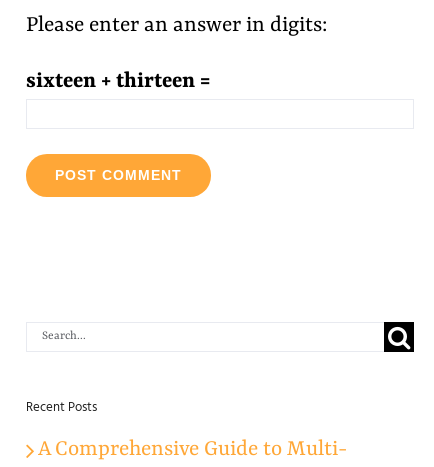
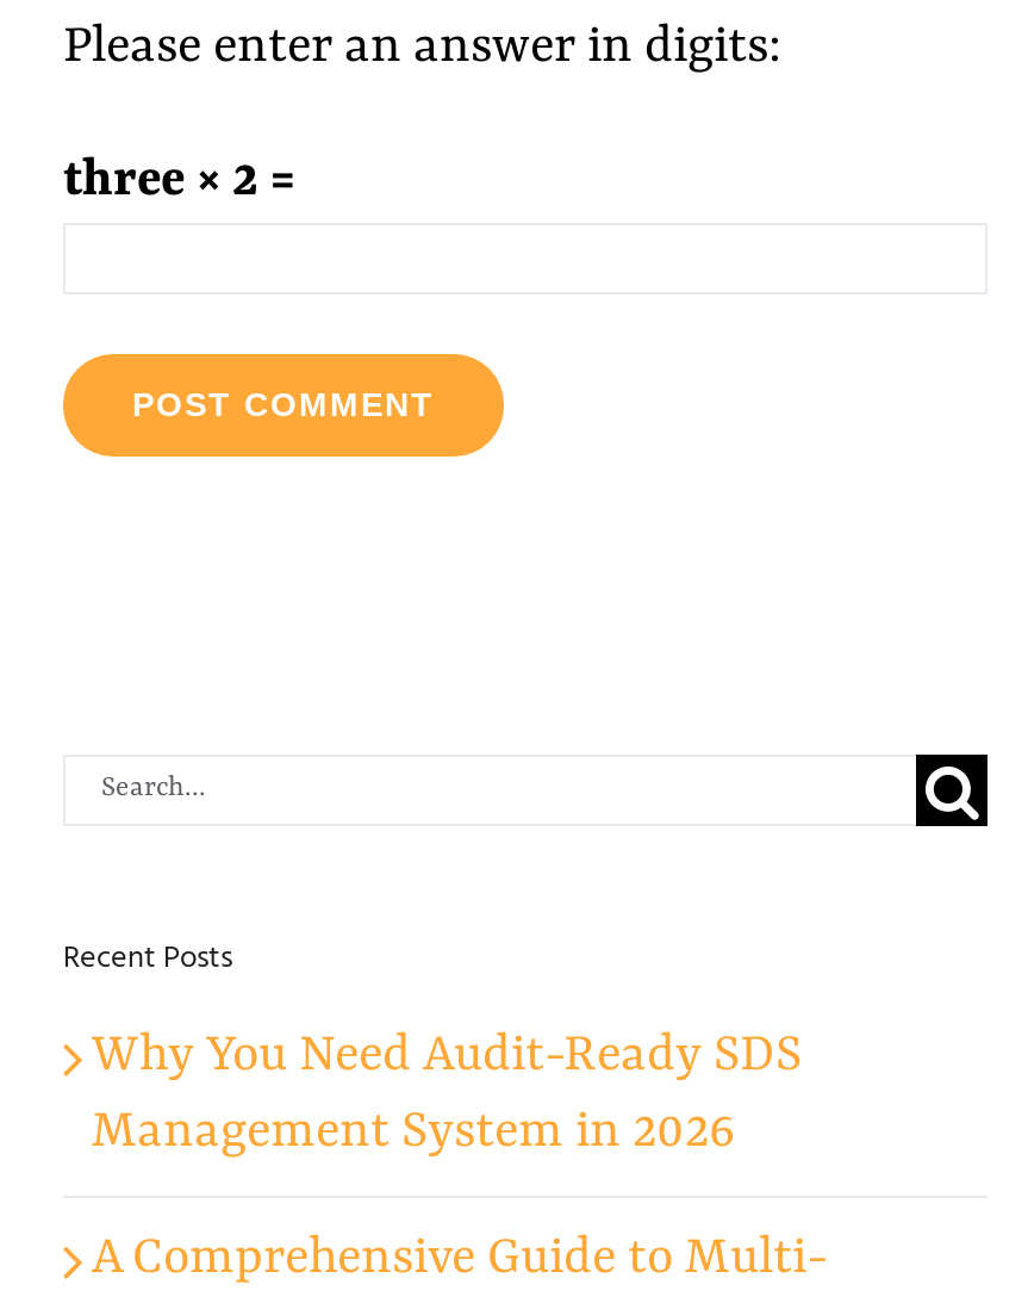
[26,70,210,94] sixteen + thirteen = -> [63,154,294,211] three × 2 =
none -> [92,1030,802,1164] Why You Need Audit-Ready SDS | Management System in 2026

